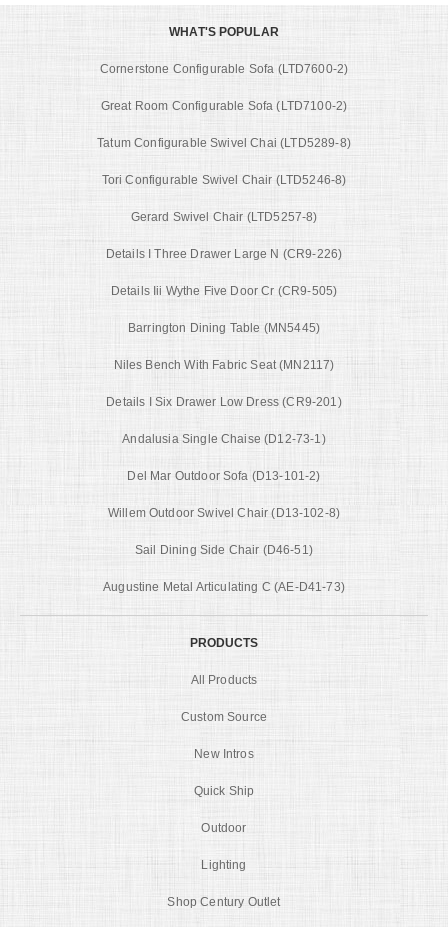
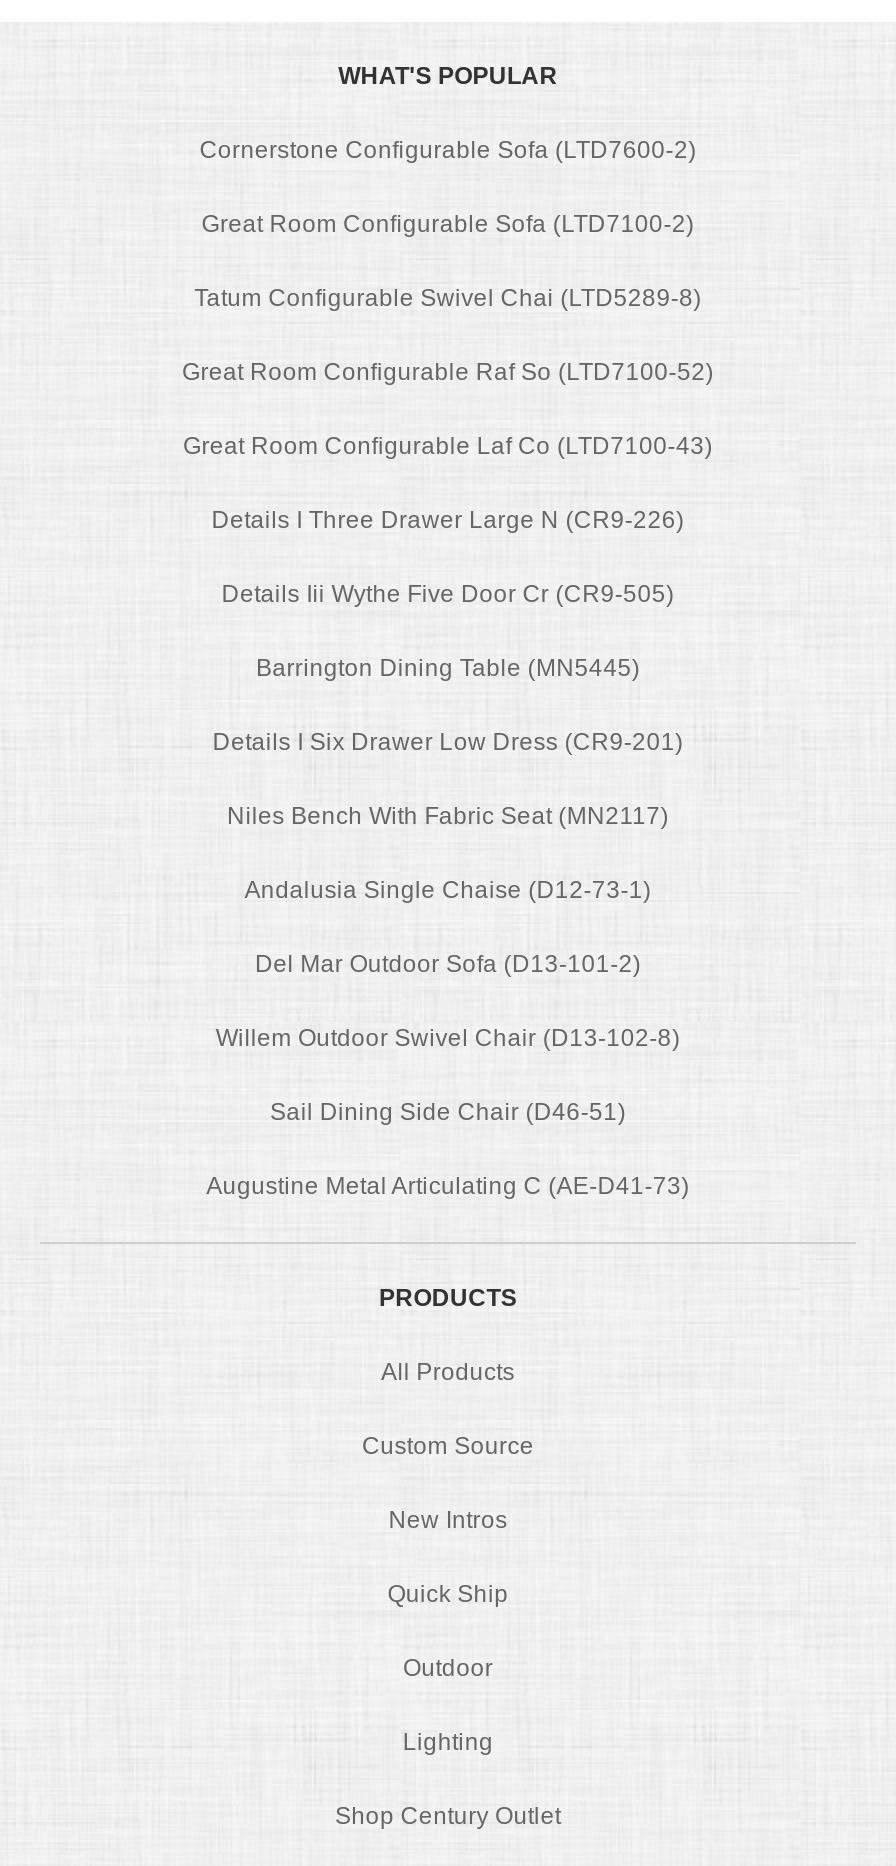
[102,173,346,187] Tori Configurable Swivel Chair (LTD5246-8) -> [182,358,714,386] Great Room Configurable Raf So (LTD7100-52)
[130,210,317,224] Gerard Swivel Chair (LTD5257-8) -> [183,432,713,460] Great Room Configurable Laf Co (LTD7100-43)
moved [113,358,334,372] -> [227,802,669,830]: Niles Bench With Fabric Seat (MN2117)
moved [106,395,342,409] -> [213,728,683,756]: Details I Six Drawer Low Dress (CR9-201)

